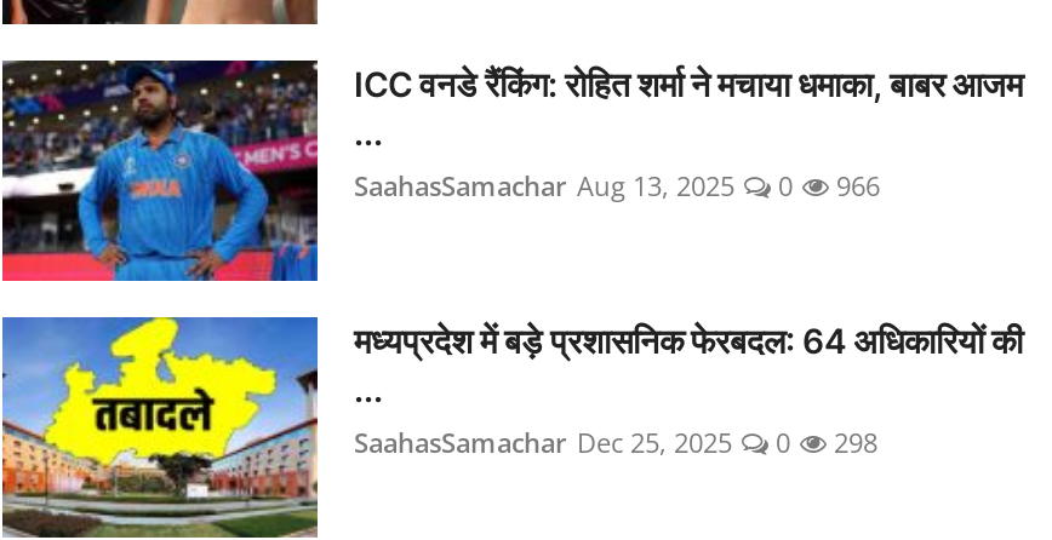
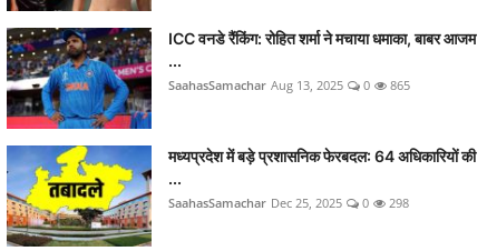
[354,167,880,203] SaahasSamachar Aug 13, 2025 0 966 -> [168,77,410,93] SaahasSamachar Aug 13, 2025 0 865

